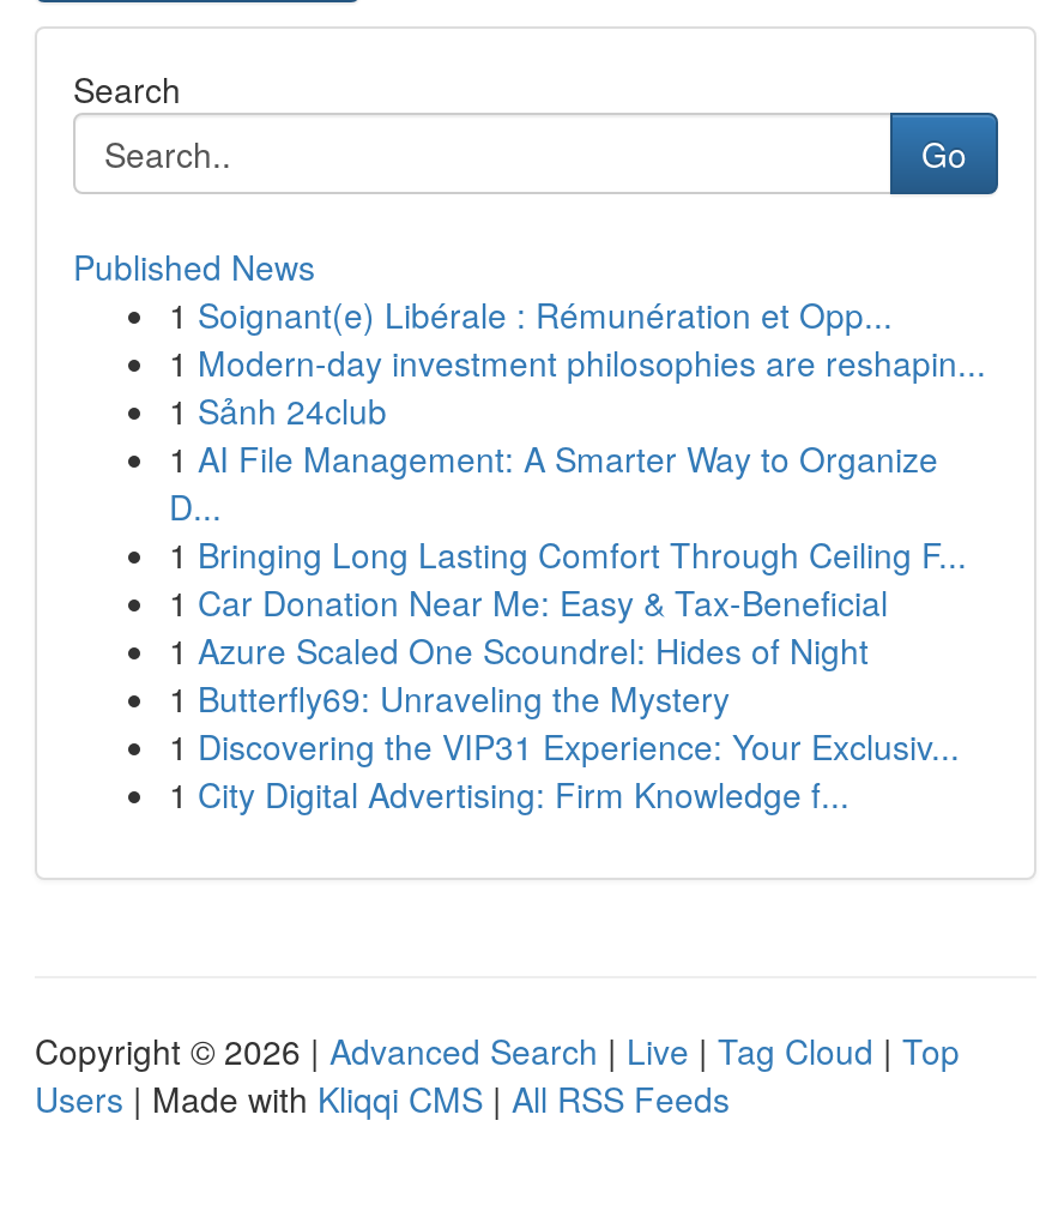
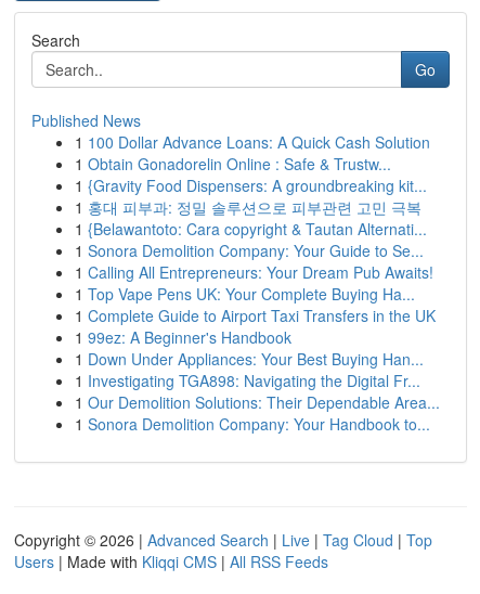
[169,290,986,818] 1 Soignant(e) Libérale : Rémunération et Opp... | 1 Modern-day investment philosophies are reshapin... | 1 Sảnh 24club | 1 AI File Management: A Smarter Way to Organize | D... | 1 Bringing Long Lasting Comfort Through Ceiling F... | 1 Car Donation Near Me: Easy & Tax-Beneficial | 1 Azure Scaled One Scoundrel: Hides of Night | 1 Butterfly69: Unraveling the Mystery | 1 Discovering the VIP31 Experience: Your Exclusiv... | 1 City Digital Advertising: Firm Knowledge f... -> [75,131,440,435] 1 100 Dollar Advance Loans: A Quick Cash Solution | 1 Obtain Gonadorelin Online : Safe & Trustw... | 1 {Gravity Food Dispensers: A groundbreaking kit... | 1 홍대 피부과: 정밀 솔루션으로 피부관련 고민 극복 | 1 {Belawantoto: Cara copyright & Tautan Alternati... | 1 Sonora Demolition Company: Your Guide to Se... | 1 Calling All Entrepreneurs: Your Dream Pub Awaits! | 1 Top Vape Pens UK: Your Complete Buying Ha... | 1 Complete Guide to Airport Taxi Transfers in the UK | 1 99ez: A Beginner's Handbook | 1 Down Under Appliances: Your Best Buying Han... | 1 Investigating TGA898: Navigating the Digital Fr... | 1 Our Demolition Solutions: Their Dependable Area... | 1 Sonora Demolition Company: Your Handbook to...

